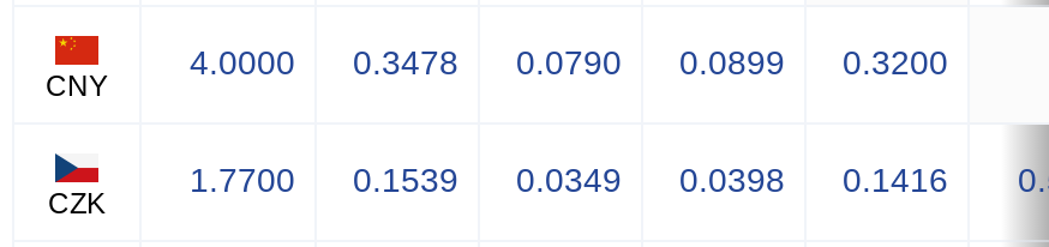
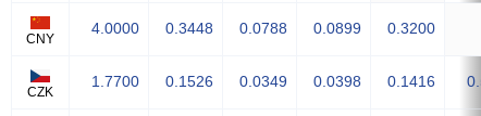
[353,44,458,82] 0.3478 -> [165,20,213,37] 0.3448
[516,44,622,82] 0.0790 -> [239,20,287,37] 0.0788
[353,161,458,200] 0.1539 -> [165,73,213,90] 0.1526

